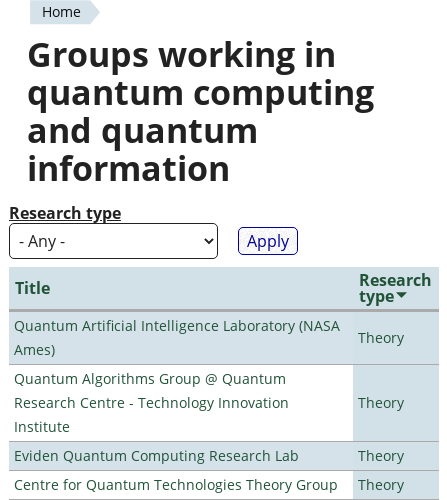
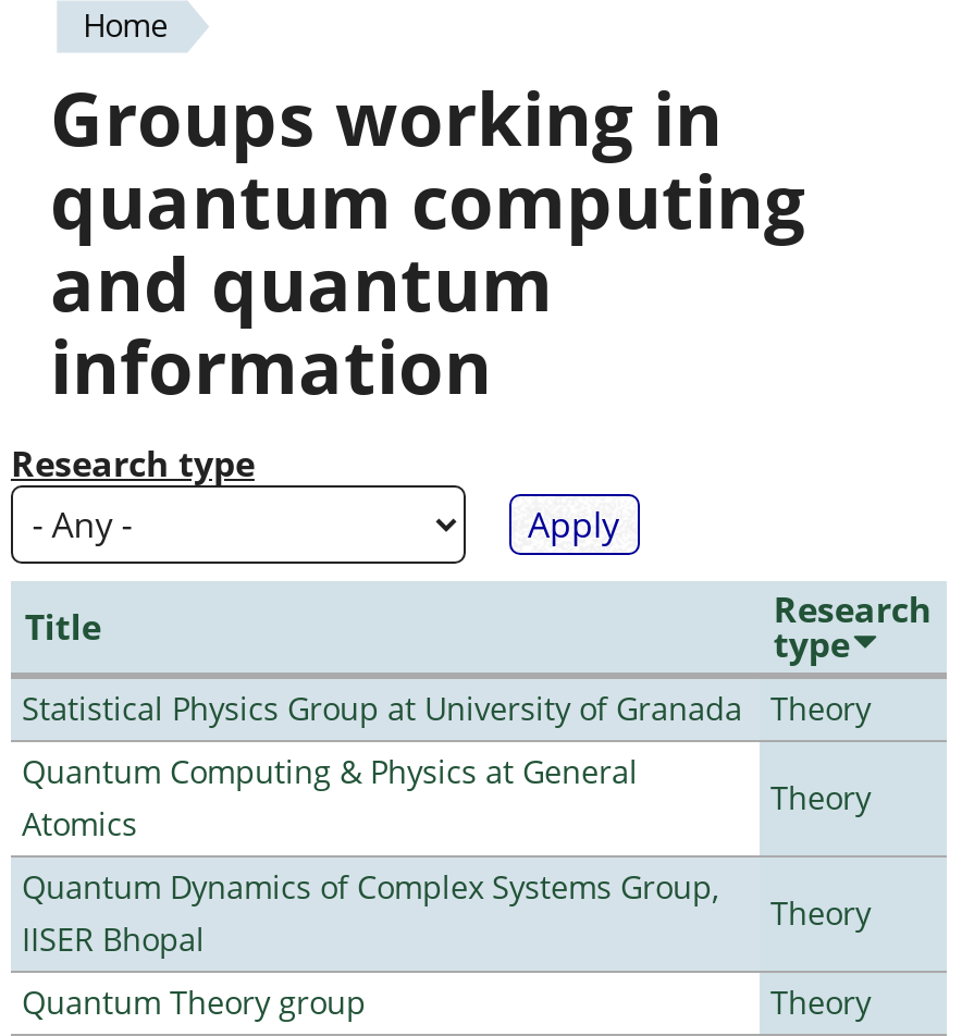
[14,316,340,359] Quantum Artificial Intelligence Laboratory (NASA | Ames) -> [22,688,742,729] Statistical Physics Group at University of Granada
[14,369,289,436] Quantum Algorithms Group @ Quantum | Research Centre - Technology Innovation | Institute -> [22,751,638,844] Quantum Computing & Physics at General | Atomics
[14,446,299,465] Eviden Quantum Computing Research Lab -> [22,866,718,960] Quantum Dynamics of Complex Systems Group, | IISER Bhopal
[14,475,338,494] Centre for Quantum Technologies Theory Group -> [22,982,366,1023] Quantum Theory group

